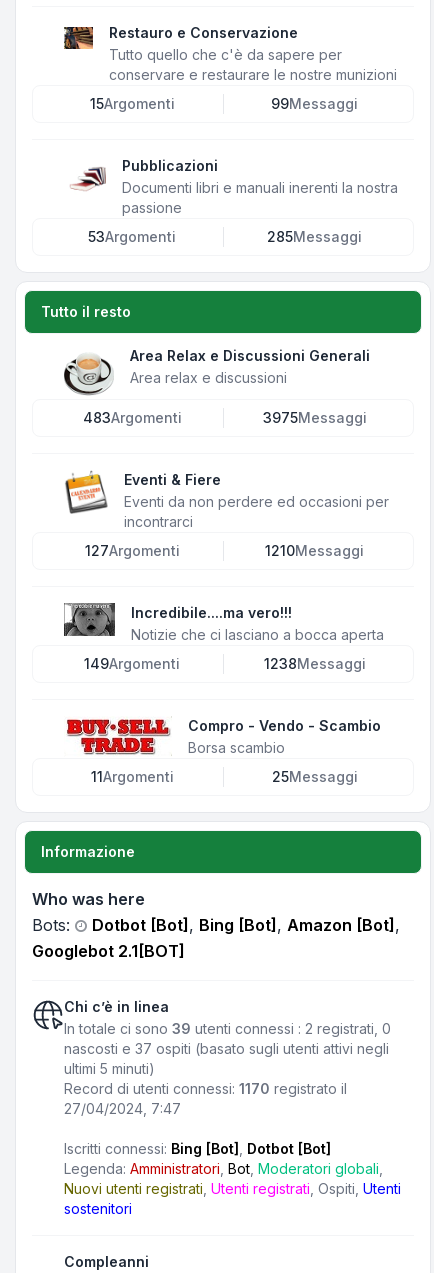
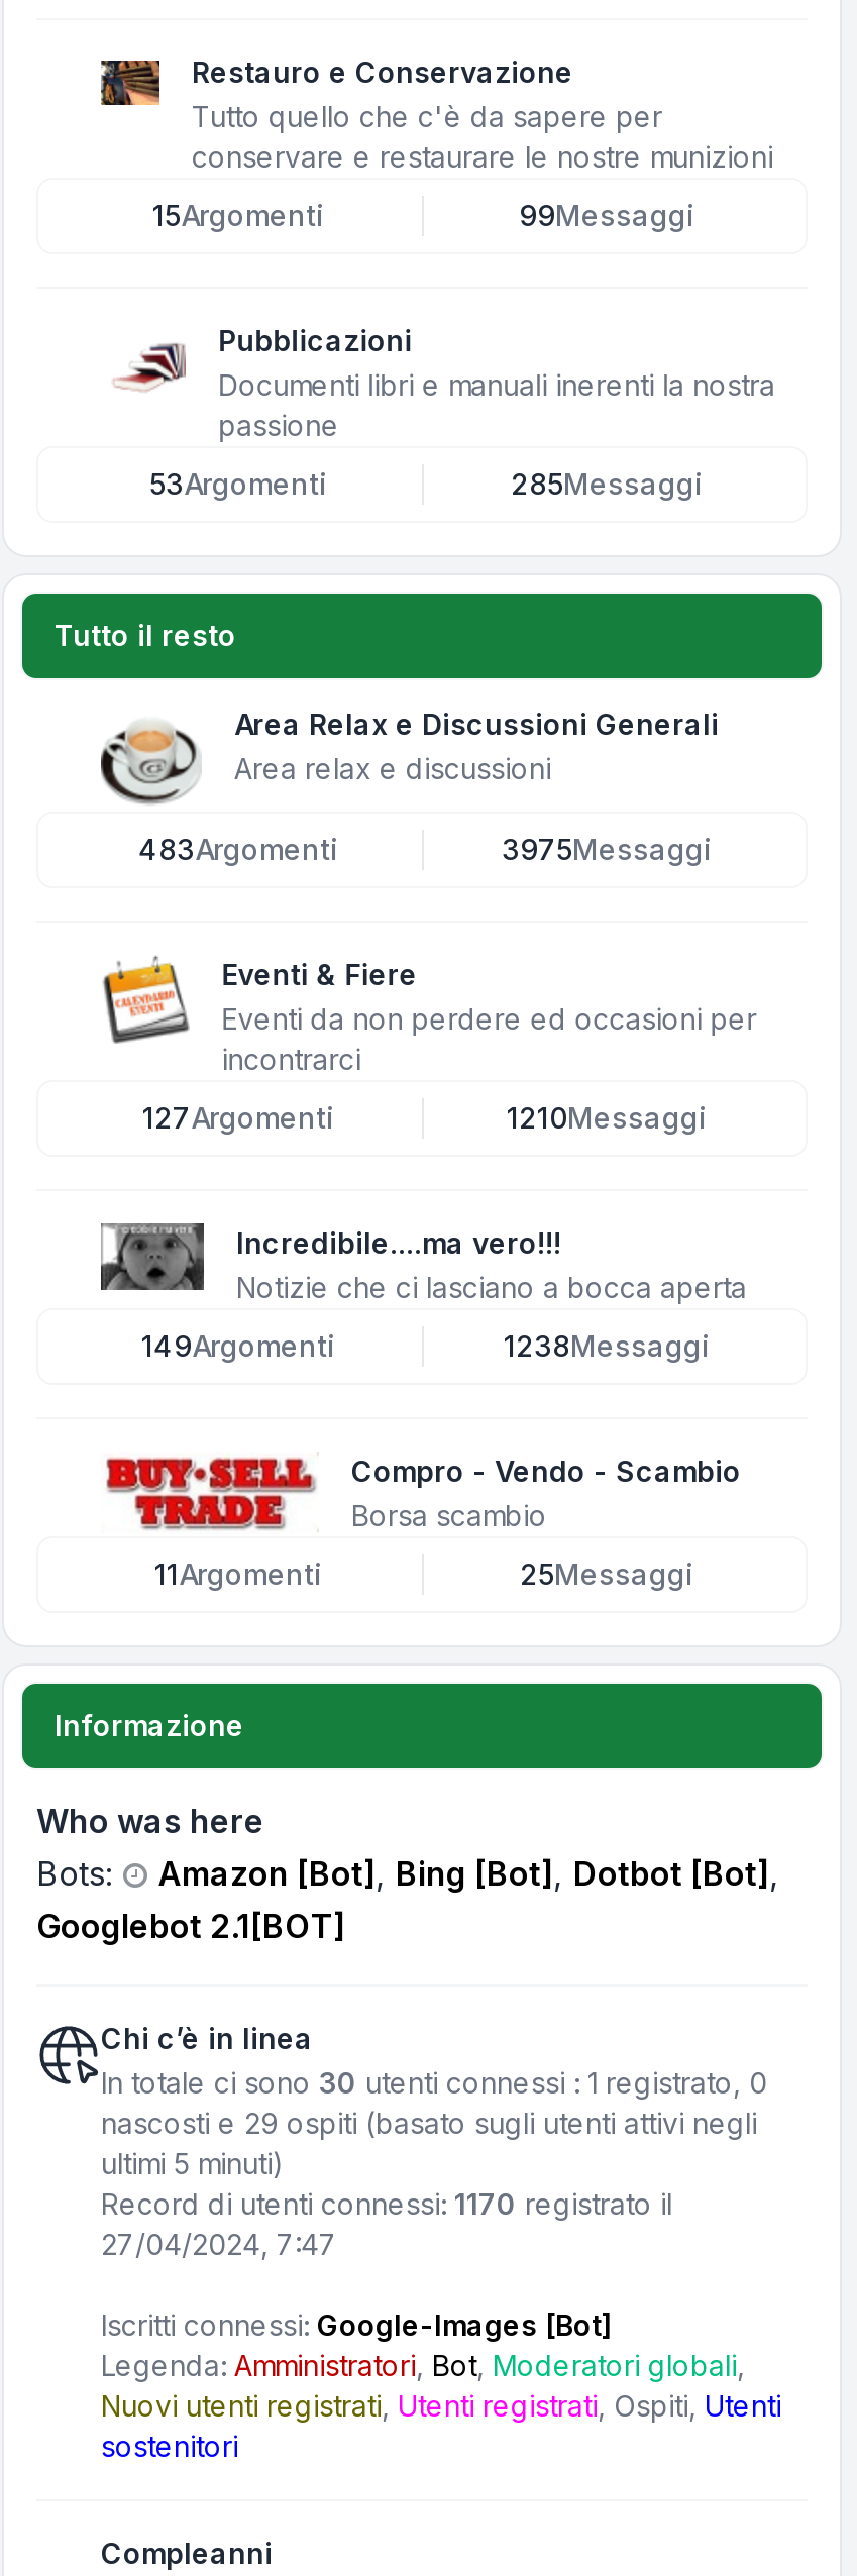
[92,915,400,935] Dotbot [Bot], Bing [Bot], Amazon [Bot], -> [157,1854,779,1895] Amazon [Bot], Bing [Bot], Dotbot [Bot],
[64,1020,391,1037] In totale ci sono 39 utenti connessi : 2 registrati, 0 -> [101,2066,767,2101] In totale ci sono 30 utenti connessi : 1 registrato, 0
[64,1040,389,1057] nascosti e 37 ospiti (basato sugli utenti attivi negli -> [101,2107,757,2141] nascosti e 29 ospiti (basato sugli utenti attivi negli
[64,1140,331,1157] Iscritti connessi: Bing [Bot], Dotbot [Bot] -> [101,2309,612,2343] Iscritti connessi: Google-Images [Bot]

